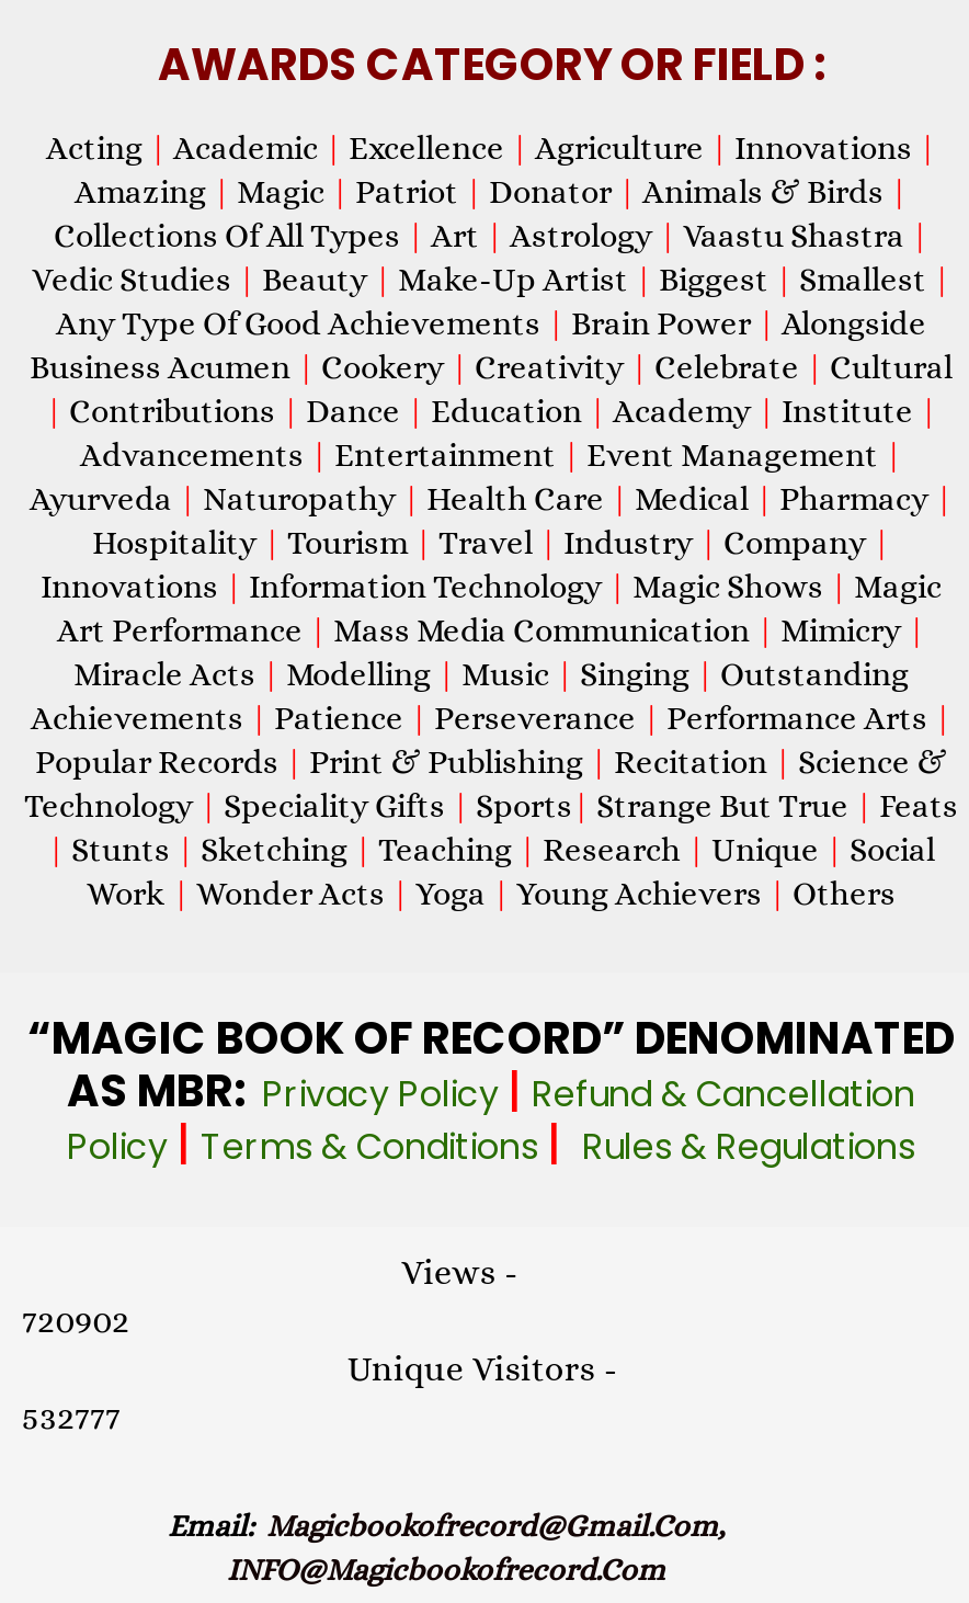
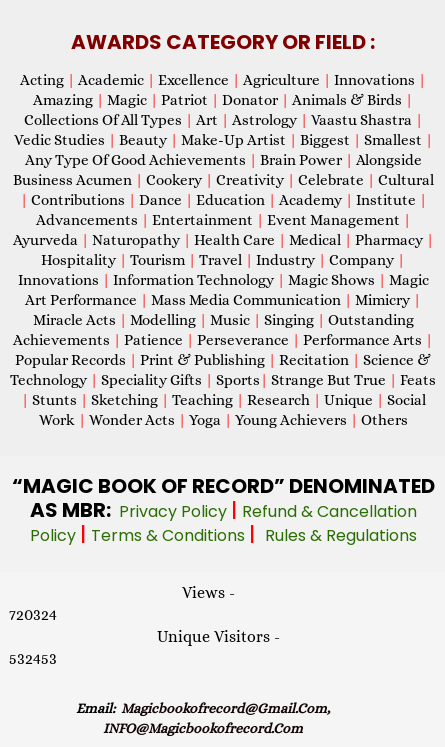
[22,1299,129,1341] 720902 -> [9,605,57,624] 720324
[22,1396,121,1437] 532777 -> [9,649,57,668] 532453

